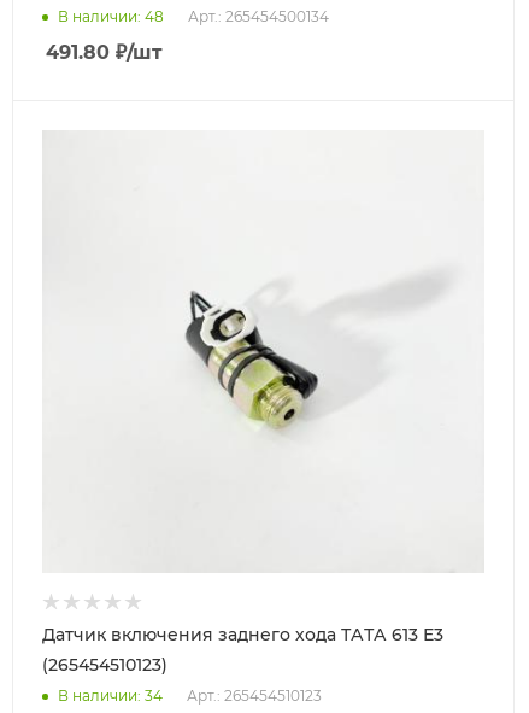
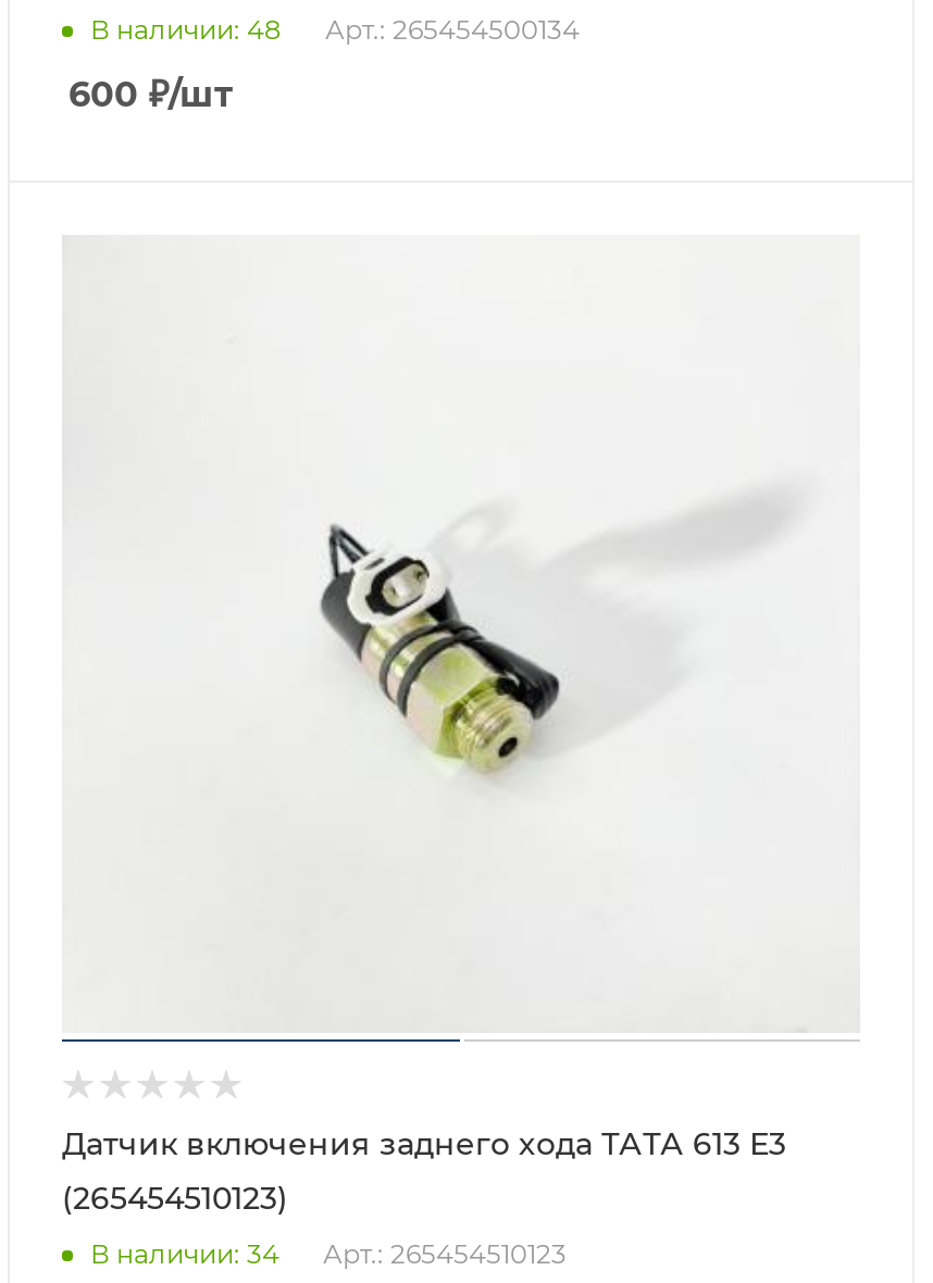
[46,41,163,64] 491.80 ₽/шт -> [69,74,234,115] 600 ₽/шт

